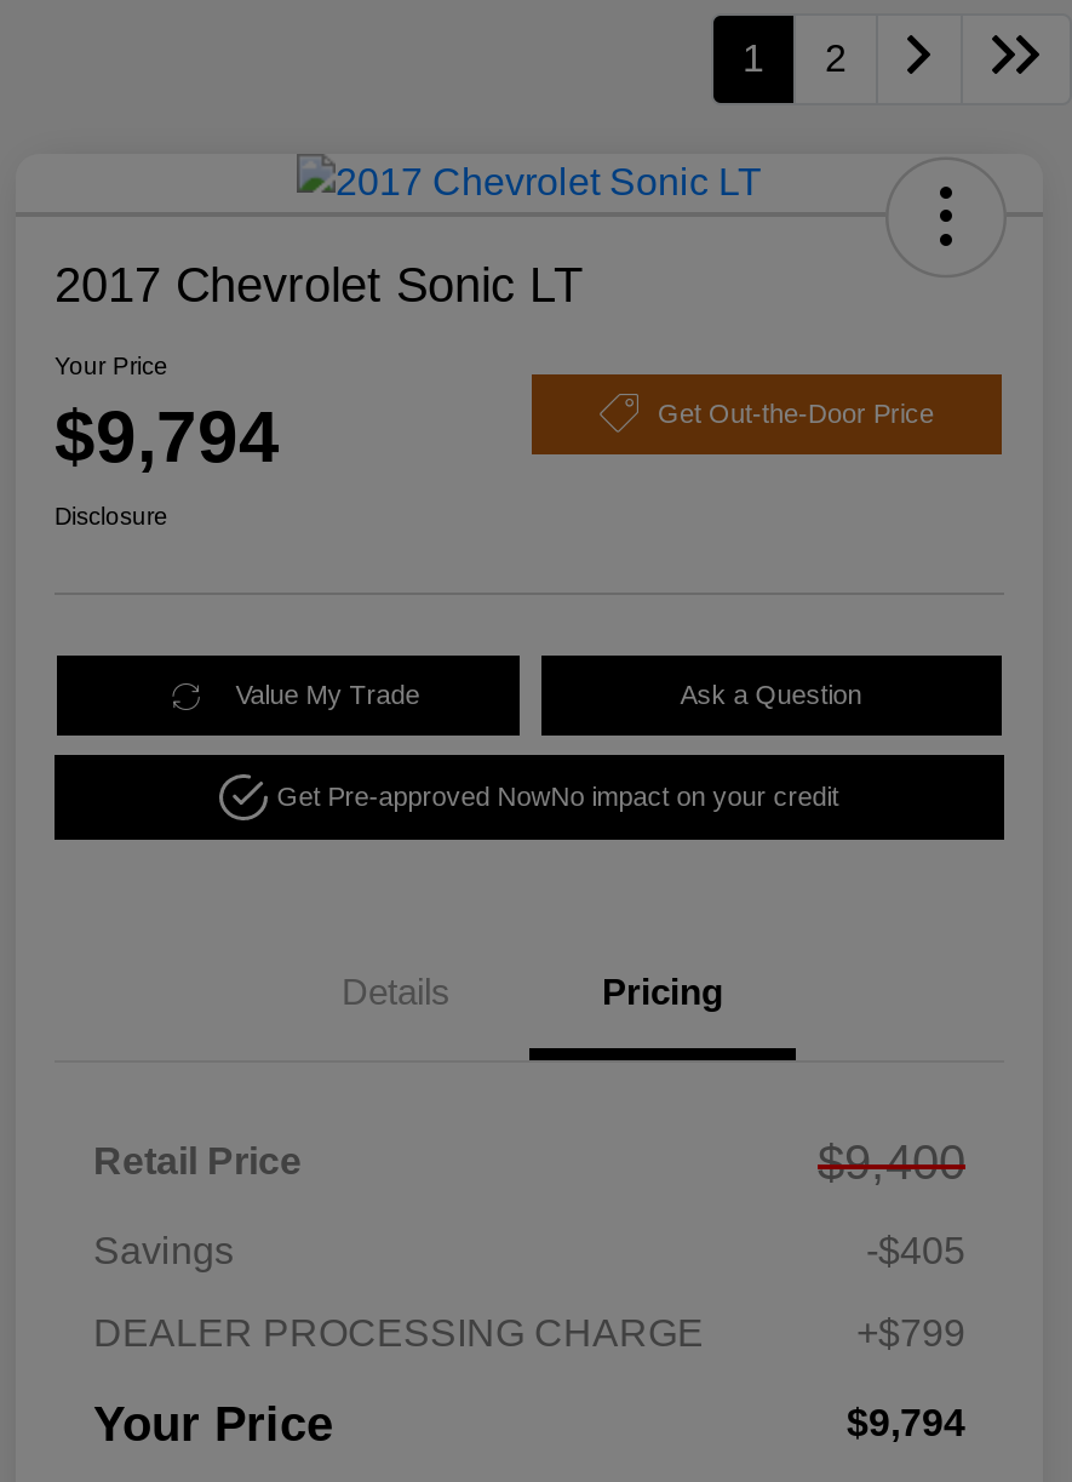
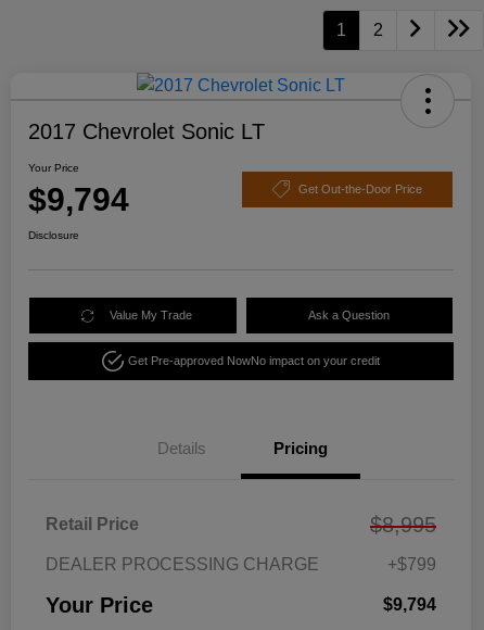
[93,1135,965,1271] $9,400 | Savings | -$405 -> [370,513,436,537] $8,995

